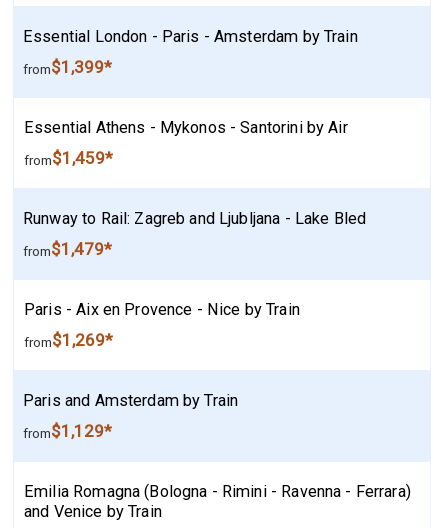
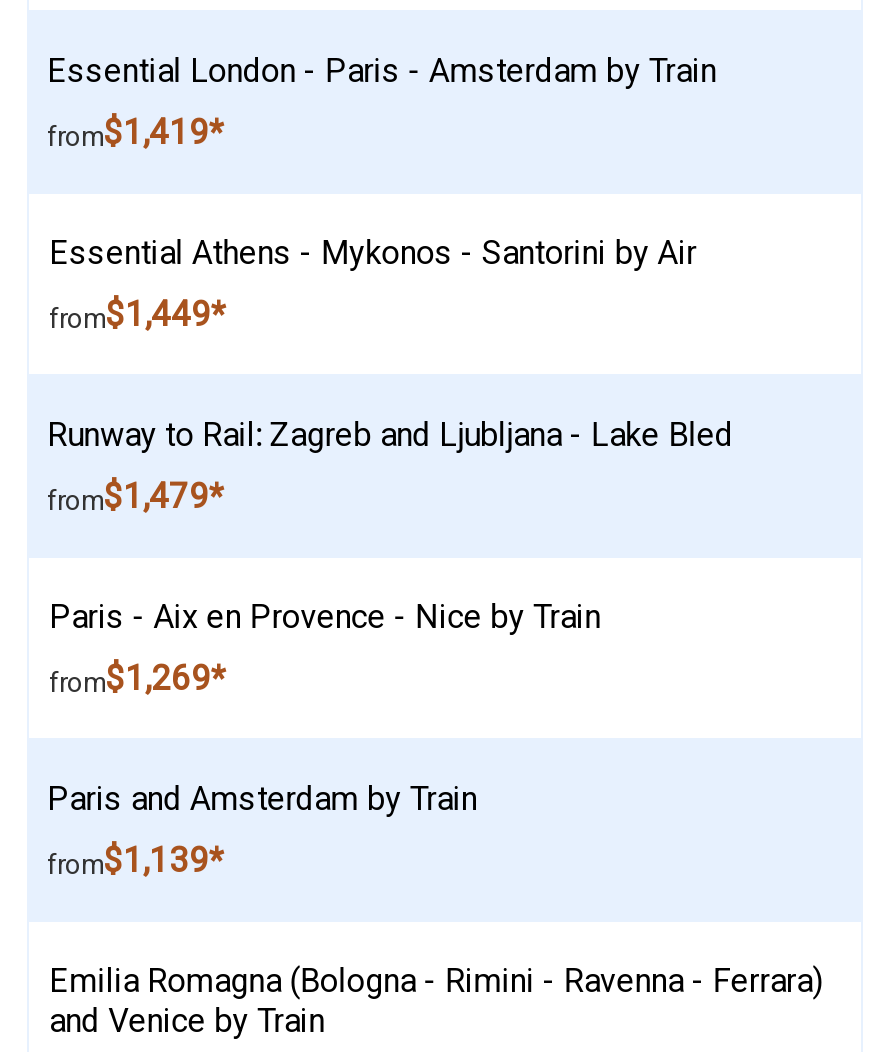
[23,57,112,77] from$1,399* -> [47,112,225,152] from$1,419*
[24,148,113,168] from$1,459* -> [49,294,227,334] from$1,449*
[23,421,112,441] from$1,129* -> [47,840,225,880] from$1,139*

